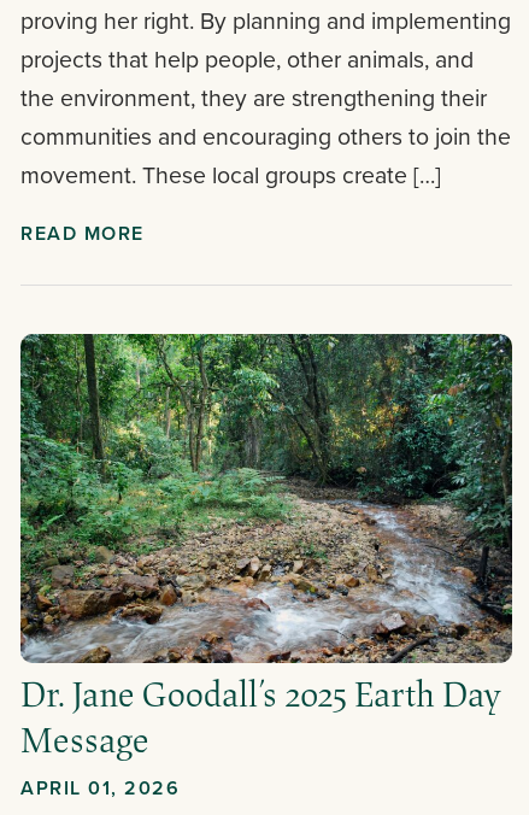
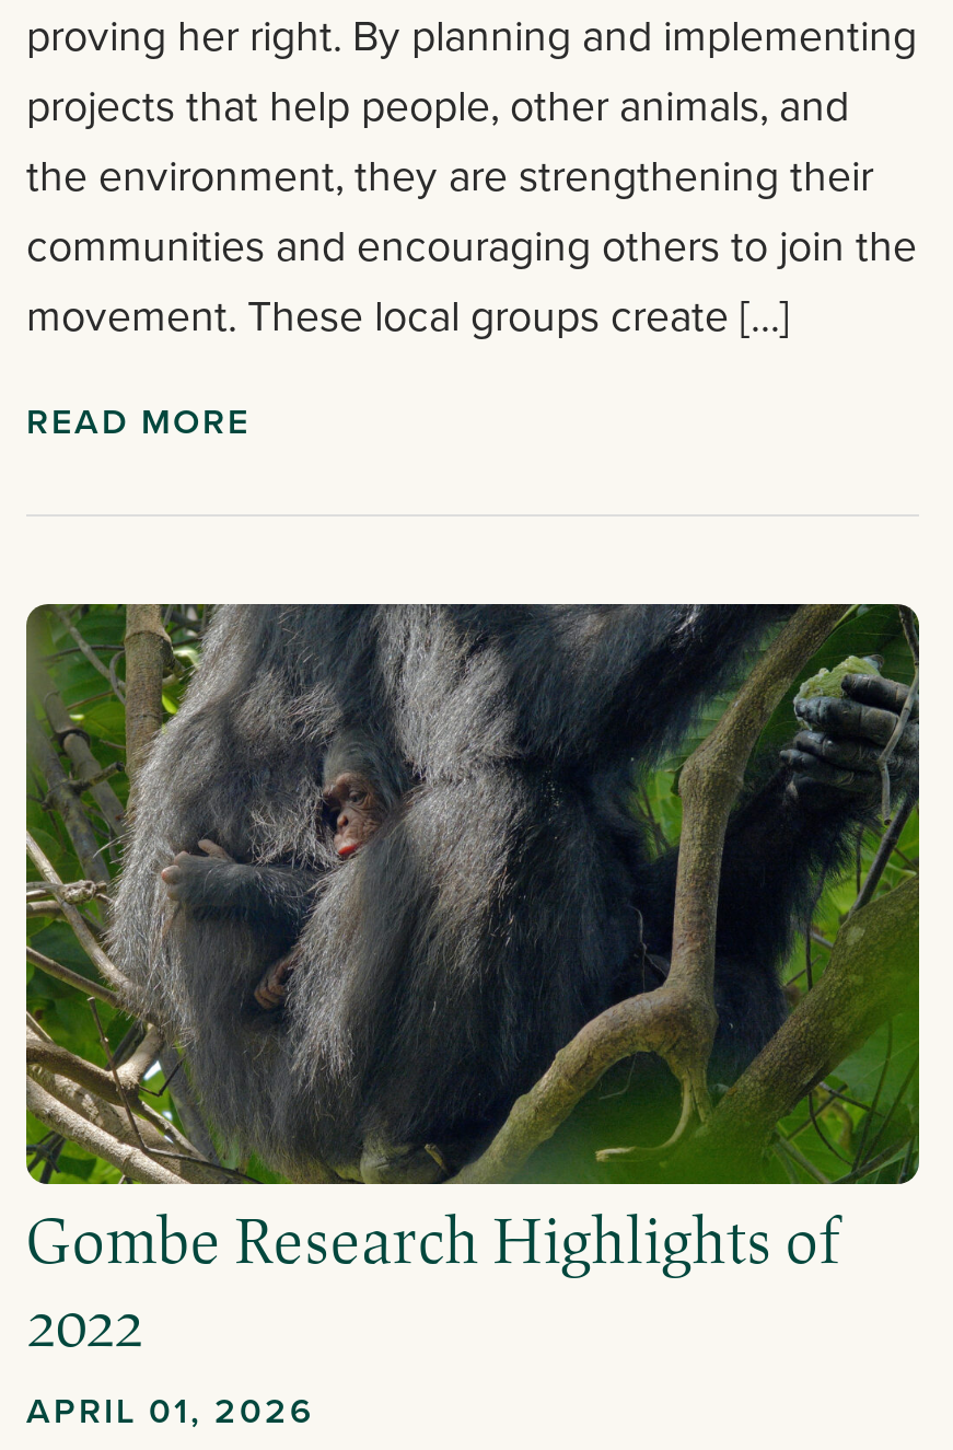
[20,333,512,760] [image] | Dr. Jane Goodall’s 2025 Earth Day | Message -> [26,602,919,1363] [image] | Gombe Research Highlights of | 2022

